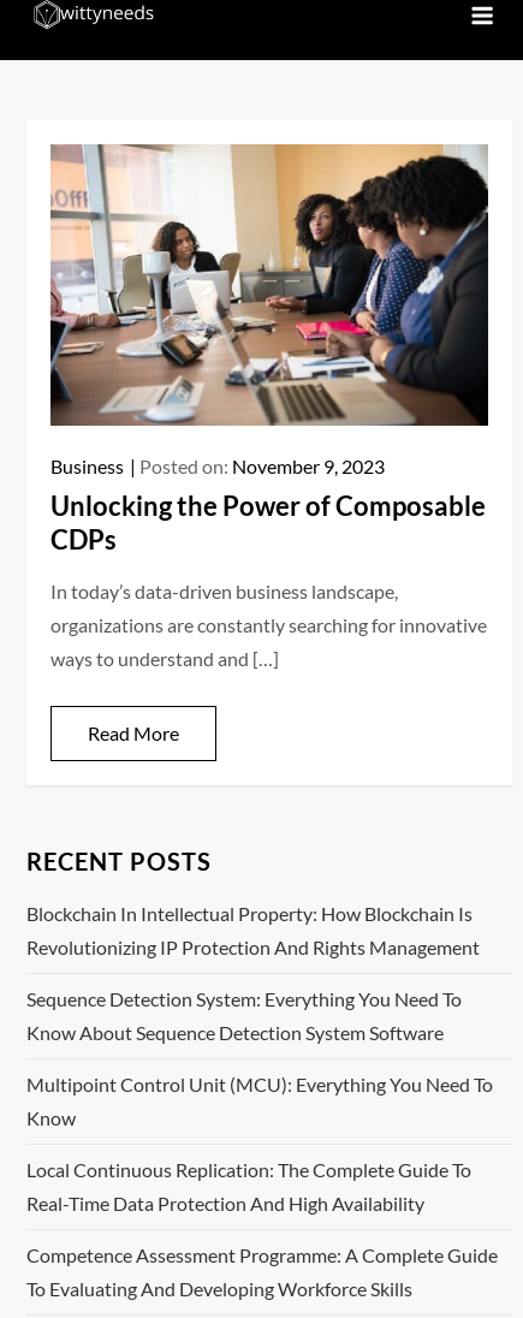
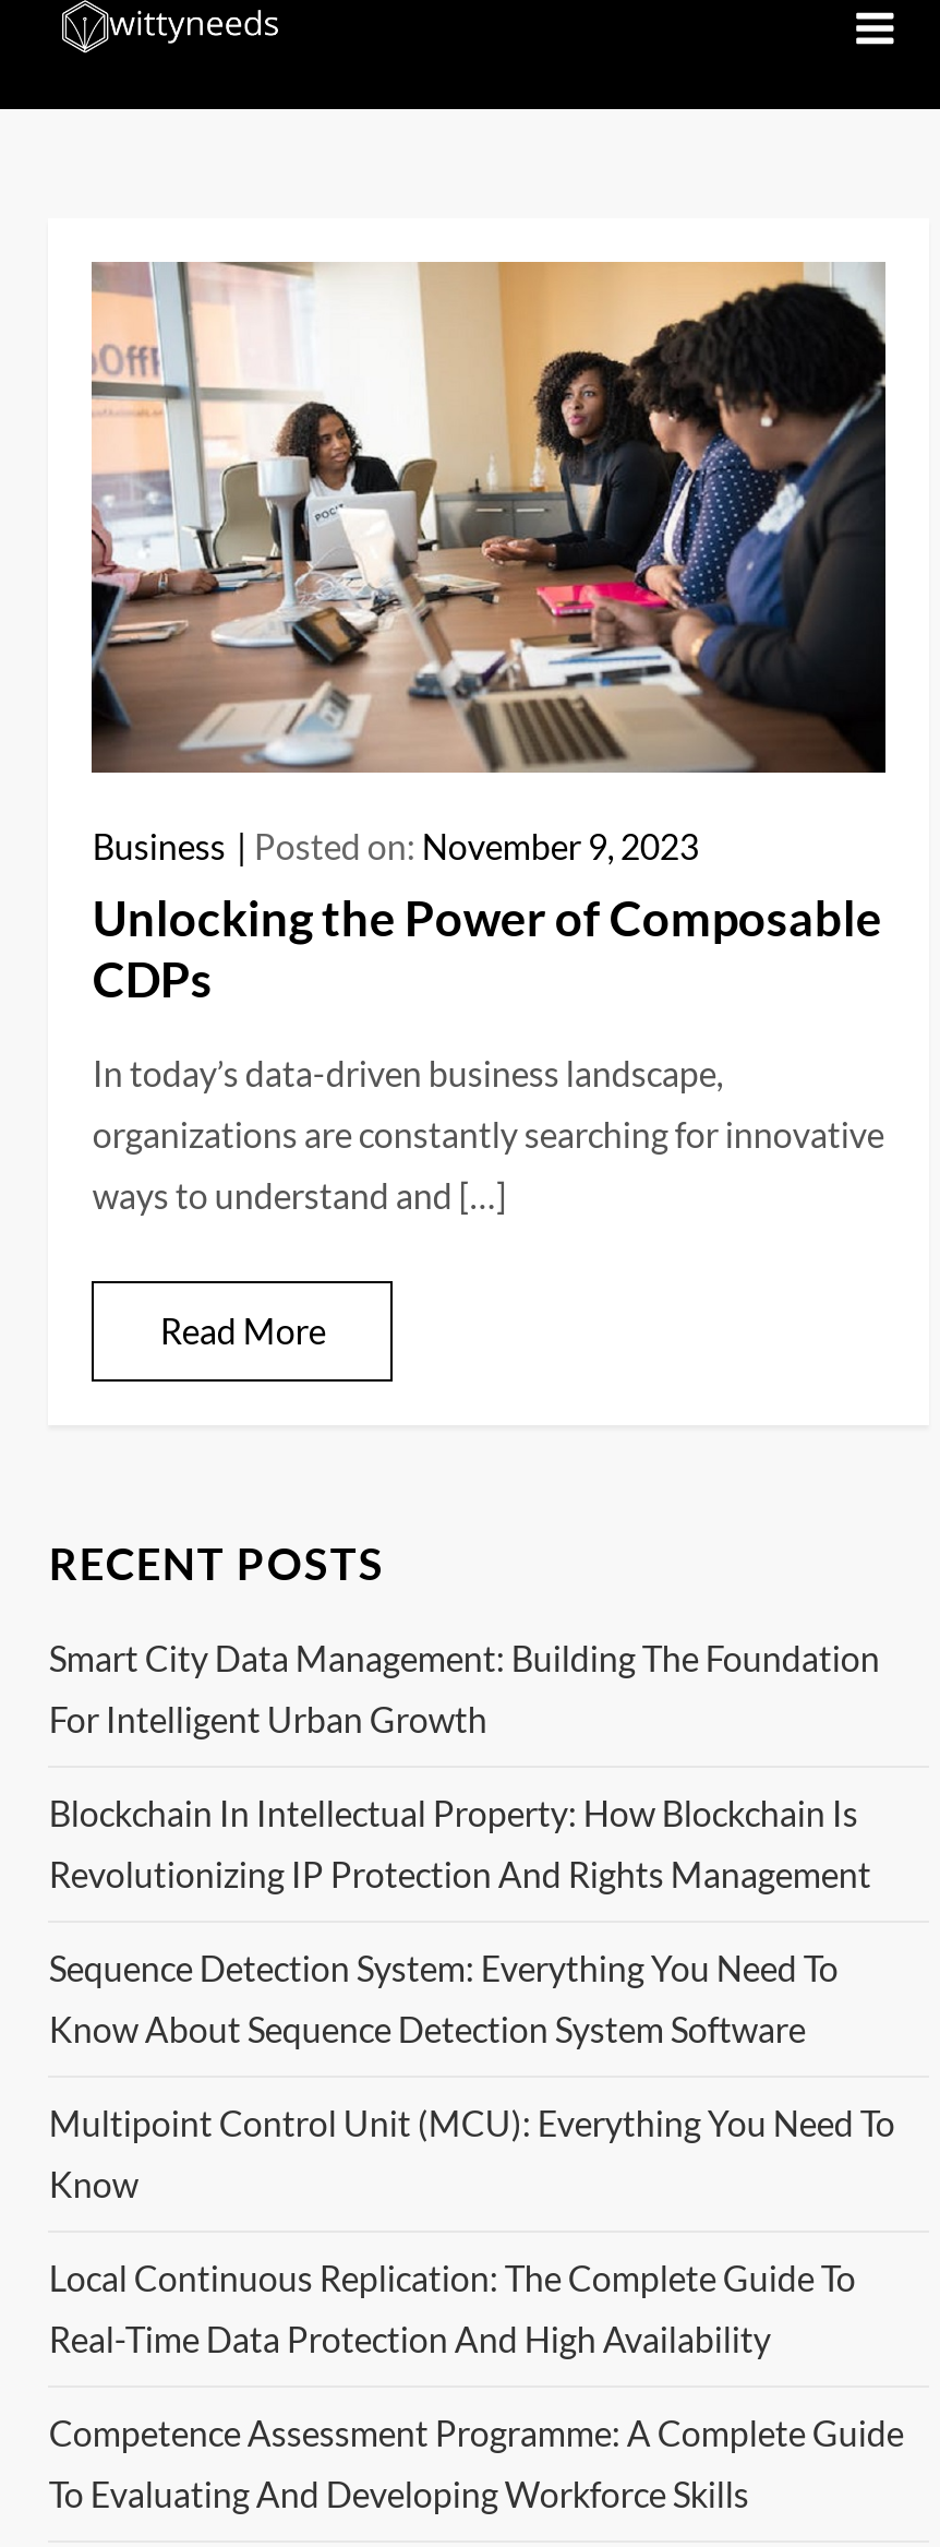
none -> [49,1637,880,1740] Smart City Data Management: Building The Foundation | For Intelligent Urban Growth

